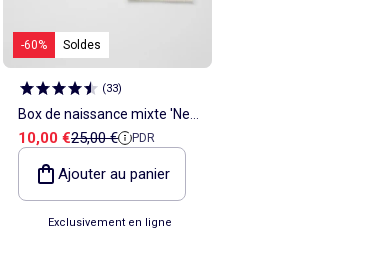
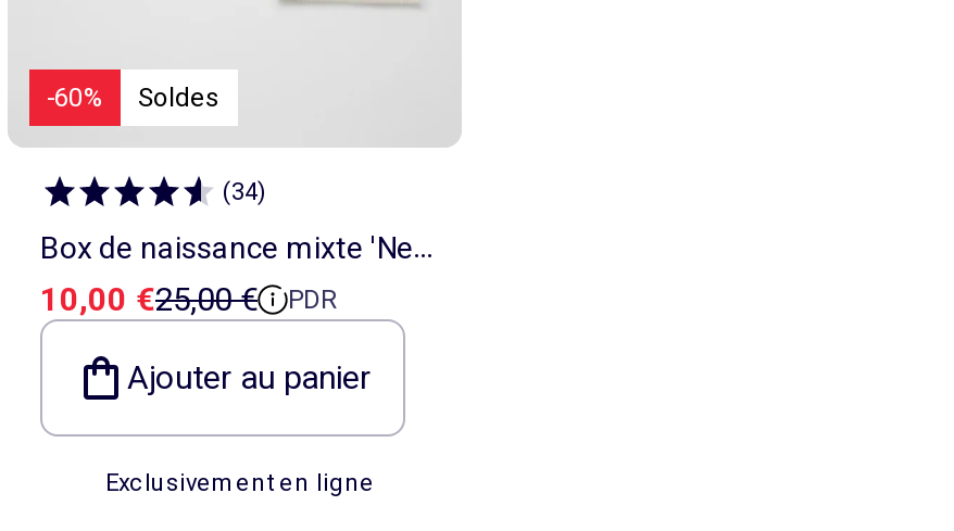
[102,81,122,94] (33) -> [223,177,266,205] (34)

